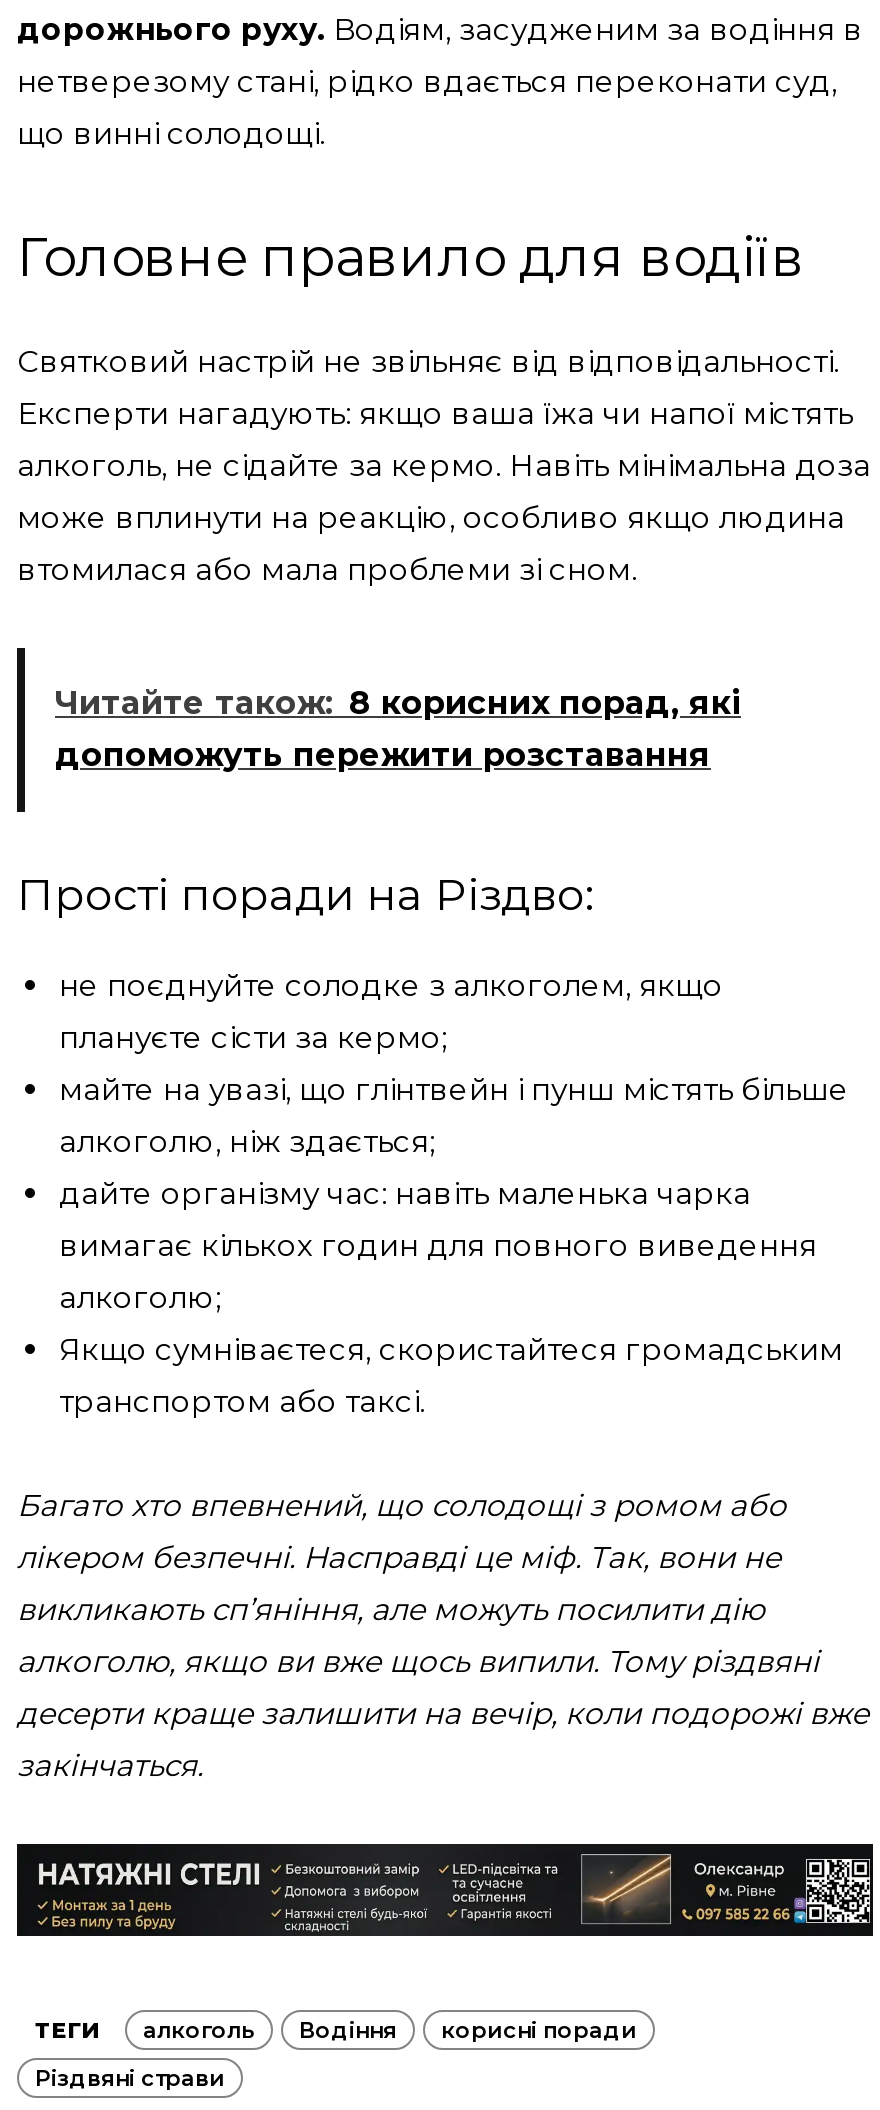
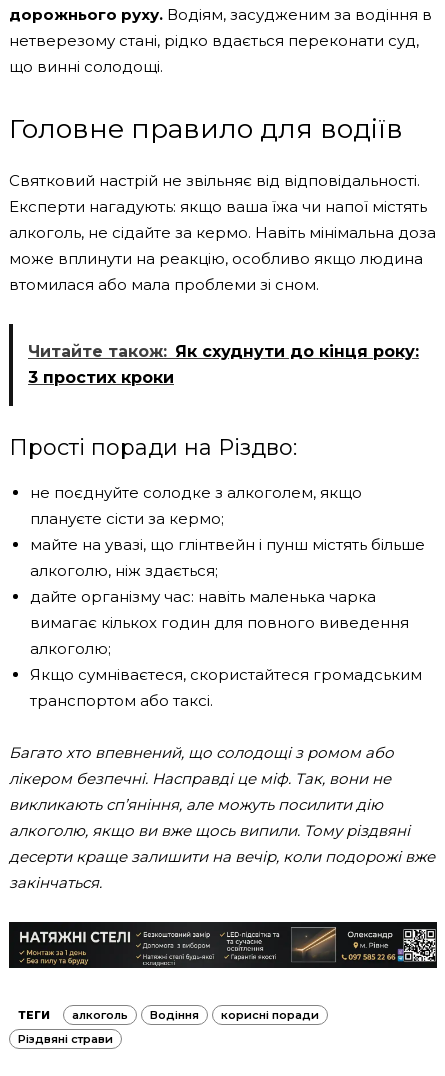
[55,683,741,773] Читайте також: 8 корисних порад, які | допоможуть пережити розставання -> [28,341,419,386] Читайте також: Як схуднути до кінця року: | 3 простих кроки

